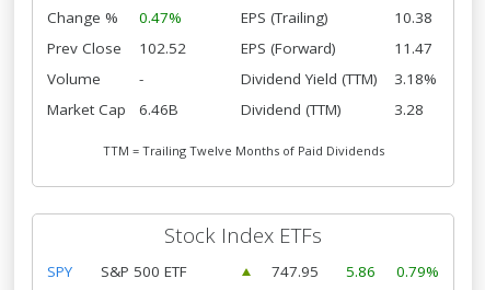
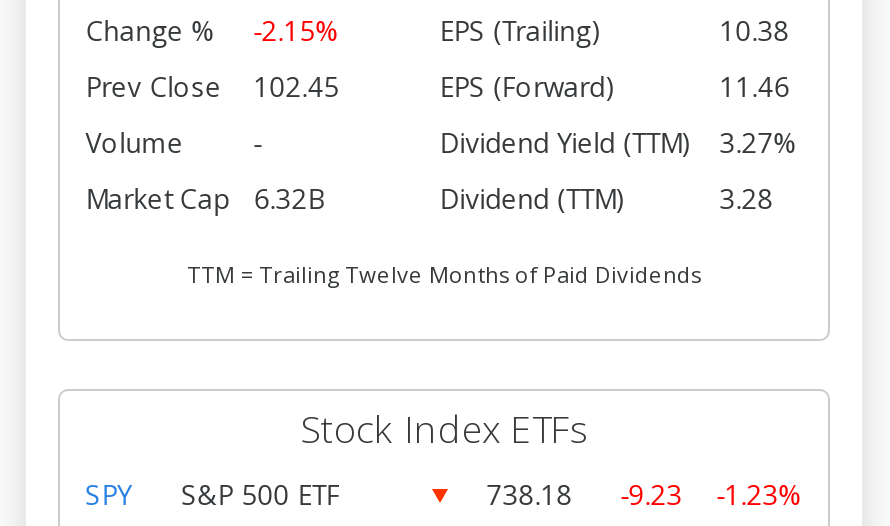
[47,8,182,28] Change % 0.47% -> [86,14,340,50] Change % -2.15%
[47,39,186,58] Prev Close 102.52 -> [86,70,340,106] Prev Close 102.45
[394,39,432,58] 11.47 -> [720,70,790,106] 11.46
[241,69,437,89] Dividend Yield (TTM) 3.18% -> [440,126,798,162] Dividend Yield (TTM) 3.27%
[47,100,178,120] Market Cap 6.46B -> [86,182,326,218] Market Cap 6.32B
[272,262,319,282] 747.95 -> [486,478,572,514] 738.18
[346,262,376,282] 5.86 -> [620,478,682,514] -9.23
[397,262,439,282] 0.79% -> [716,478,802,514] -1.23%

